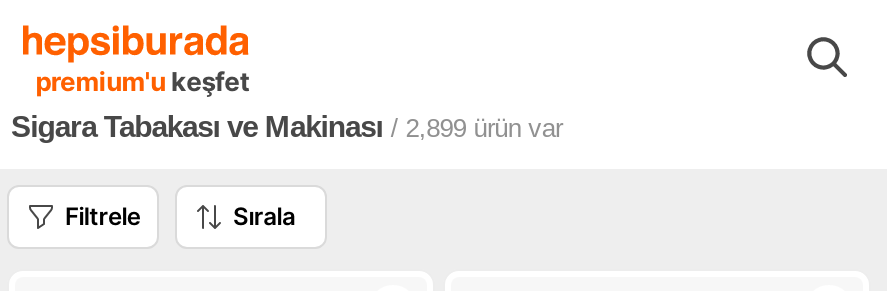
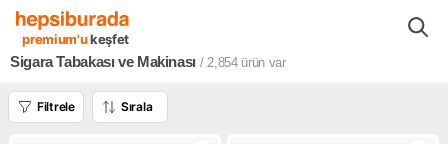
[11,109,562,143] Sigara Tabakası ve Makinası / 2,899 ürün var -> [10,53,286,70] Sigara Tabakası ve Makinası / 2,854 ürün var

